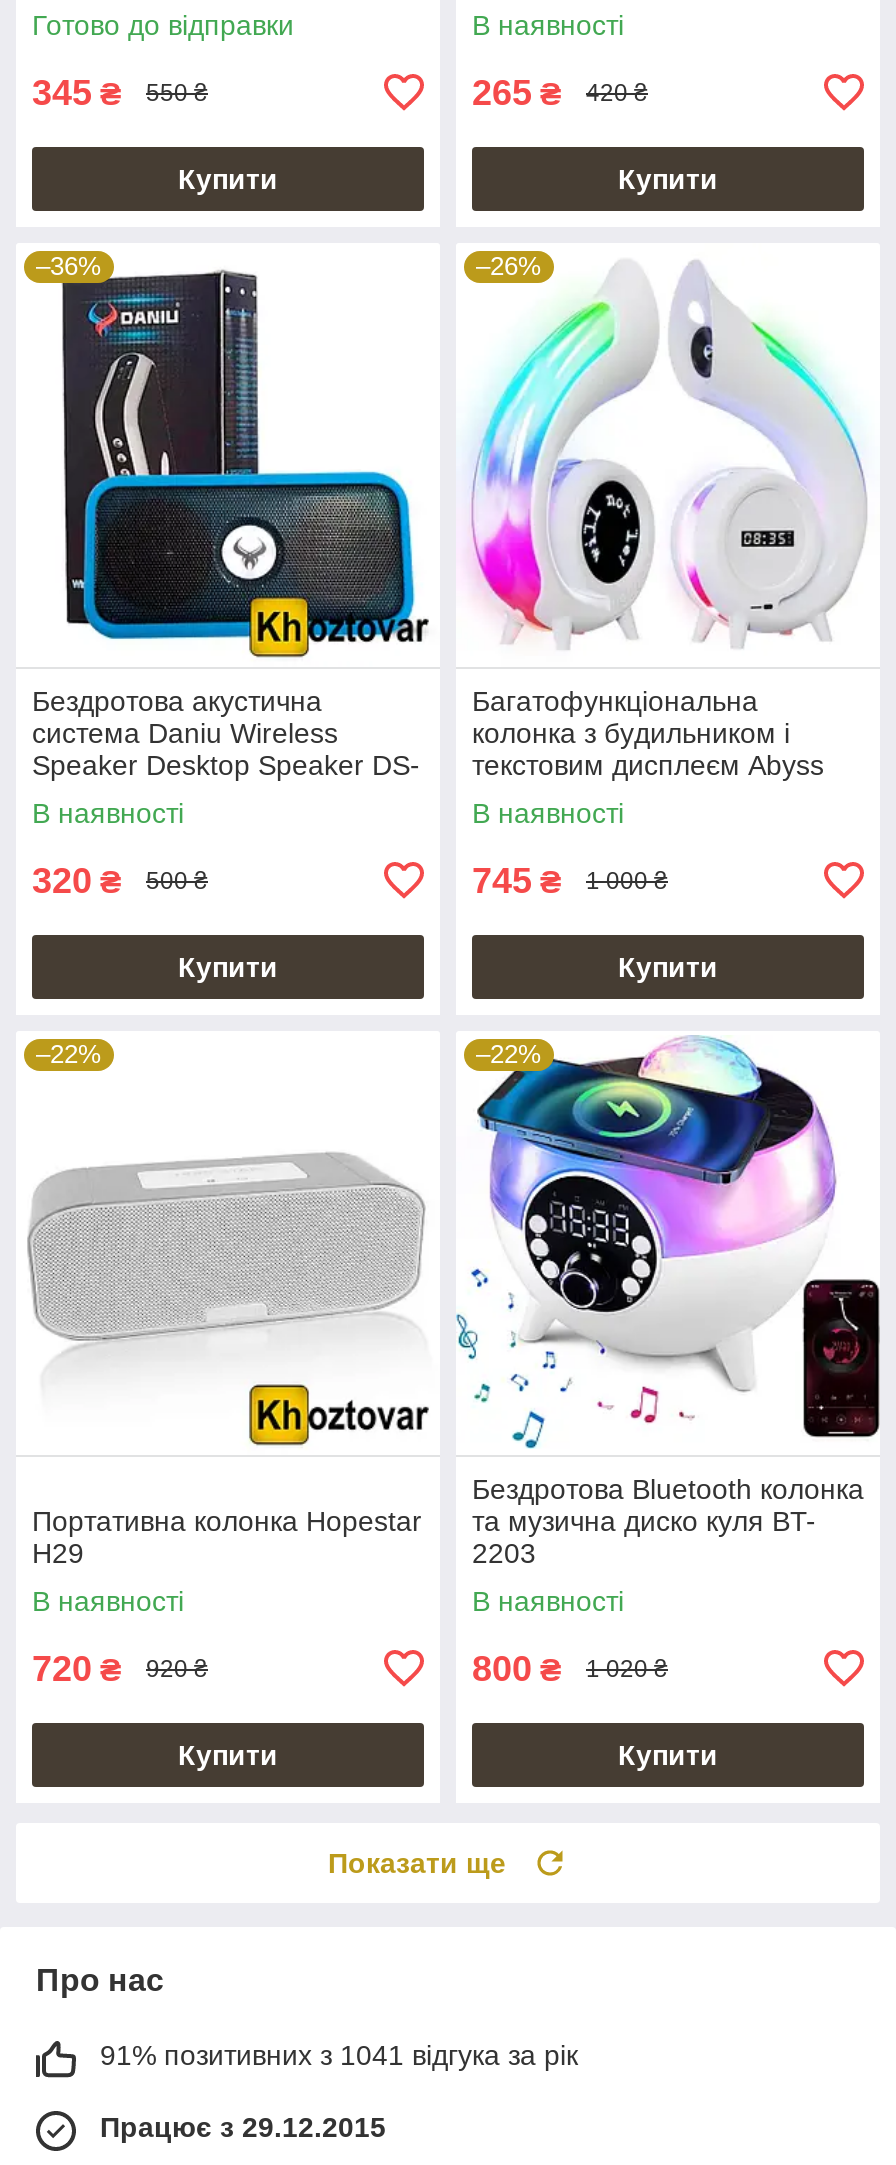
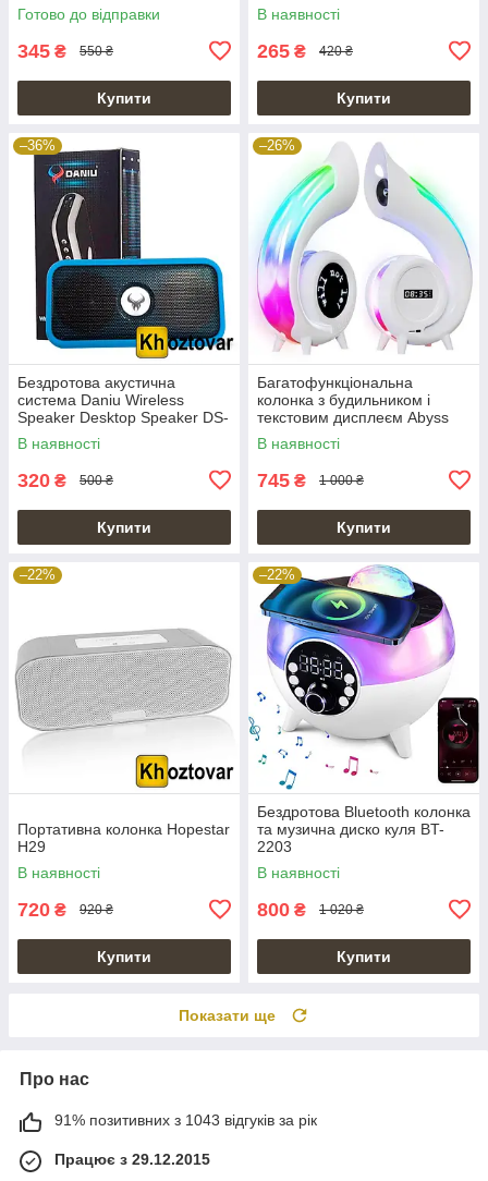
[100,2039,578,2071] 91% позитивних з 1041 відгука за рік -> [54,1111,317,1128] 91% позитивних з 1043 відгуків за рік

